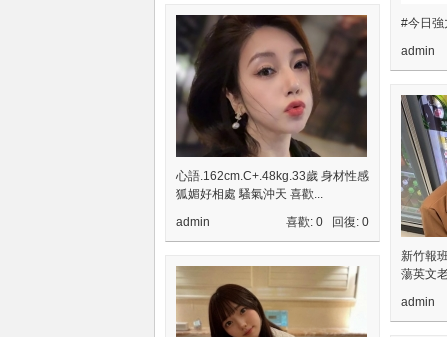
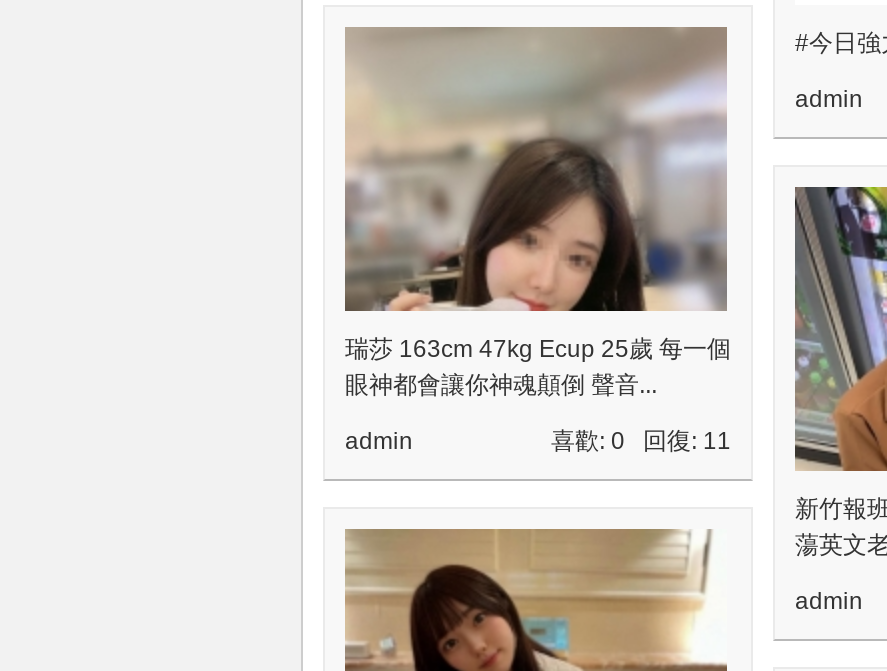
[175,15,369,201] [image] | 心語.162cm.C+.48kg.33歲 身材性感 | 狐媚好相處 騷氣沖天 喜歡... -> [345,27,731,399] [image] | 瑞莎 163cm 47kg Ecup 25歲 每一個 | 眼神都會讓你神魂顛倒 聲音...
[286,215,369,229] 喜歡: 0 回復: 0 -> [551,427,731,455] 喜歡: 0 回復: 11

